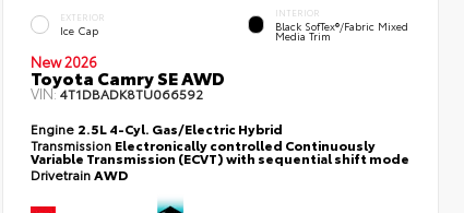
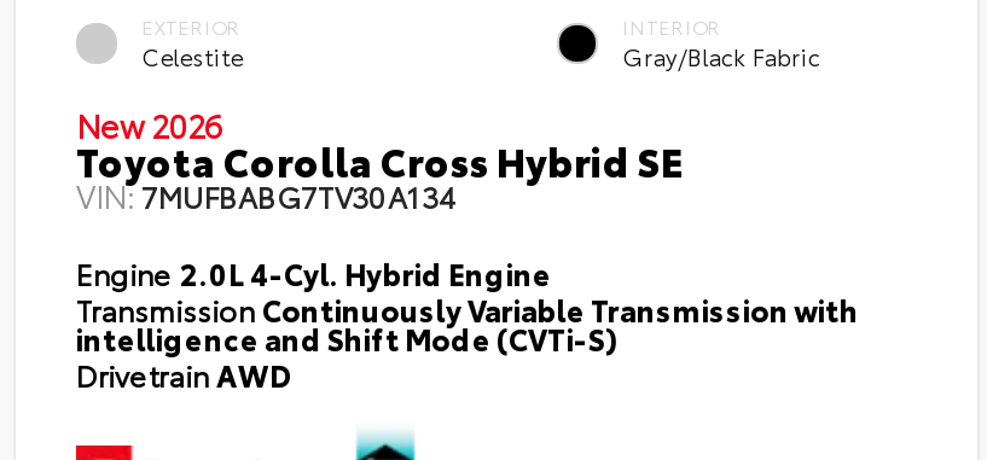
[60,24,98,38] Ice Cap -> [141,42,243,73] Celestite
[275,19,408,43] Black SofTex®/fabric Mixed | Media Trim -> [622,42,820,73] Gray/Black Fabric
[31,65,225,103] Toyota Camry SE AWD | VIN:4T1DBADK8TU066592 -> [76,132,683,216] Toyota Corolla Cross Hybrid SE | VIN:7MUFBABG7TV30A134
[31,119,409,167] Engine 2.5L 4-Cyl. Gas/Electric Hybrid | Transmission Electronically controlled Continuously | Variable Transmission (ECVT) with sequential shift mode -> [76,253,859,359] Engine 2.0L 4-Cyl. Hybrid Engine | Transmission Continuously Variable Transmission with | intelligence and Shift Mode (CVTi-S)

